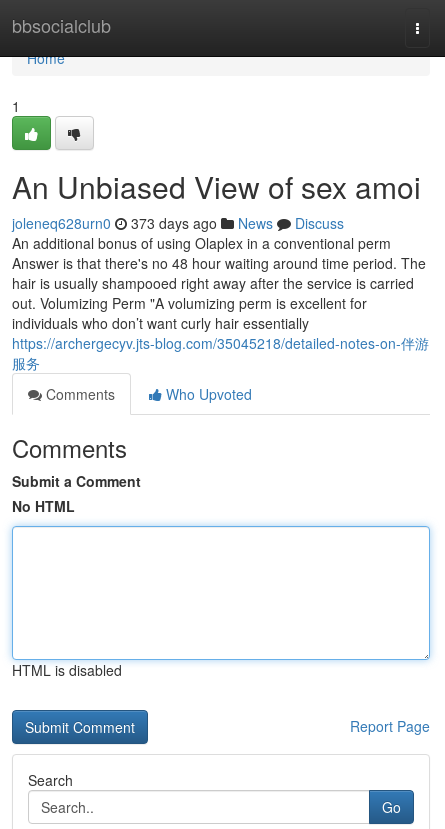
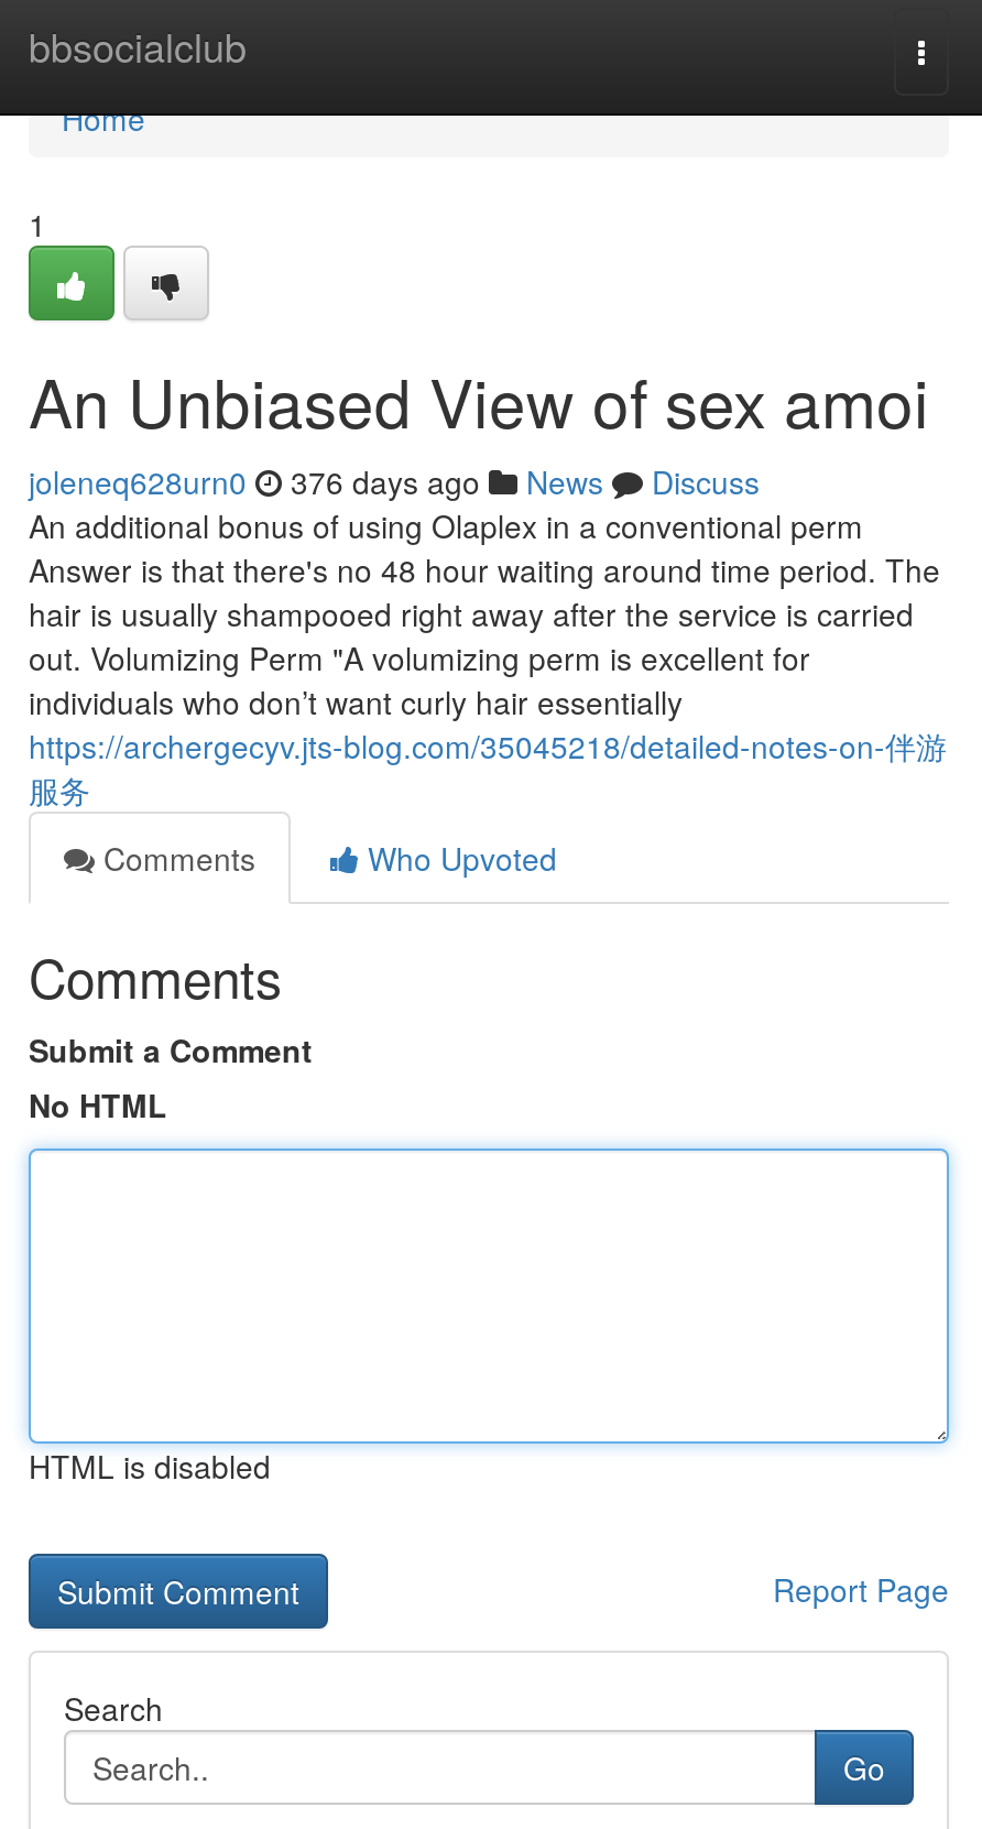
[12,213,344,233] joleneq628urn0 373 days ago News Discuss -> [29,459,760,503] joleneq628urn0 376 days ago News Discuss

